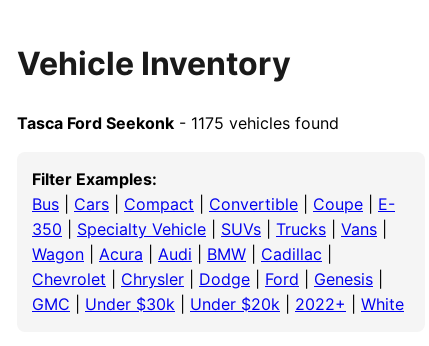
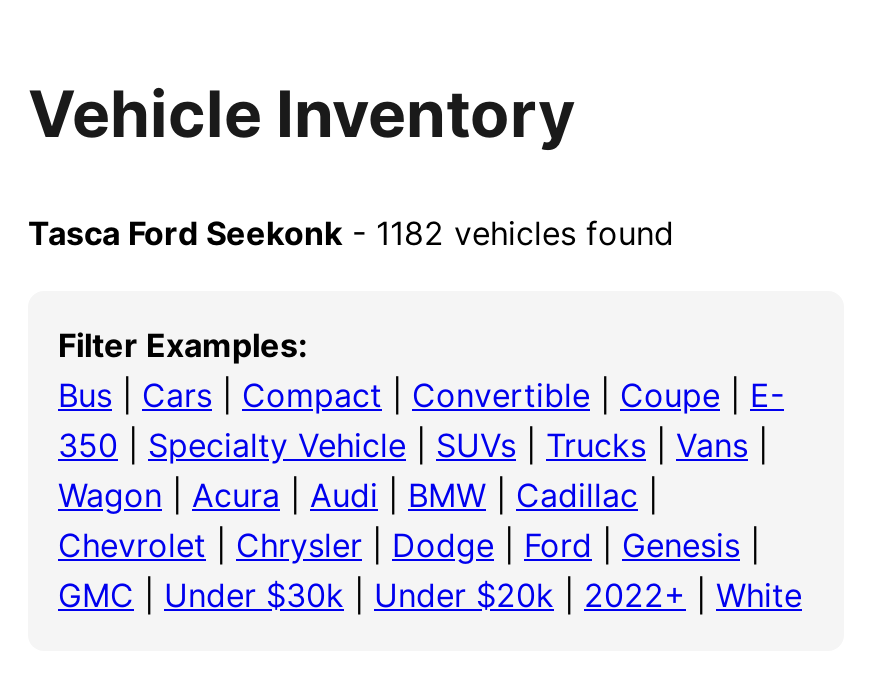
[17,113,339,133] Tasca Ford Seekonk - 1175 vehicles found -> [28,213,674,253] Tasca Ford Seekonk - 1182 vehicles found

